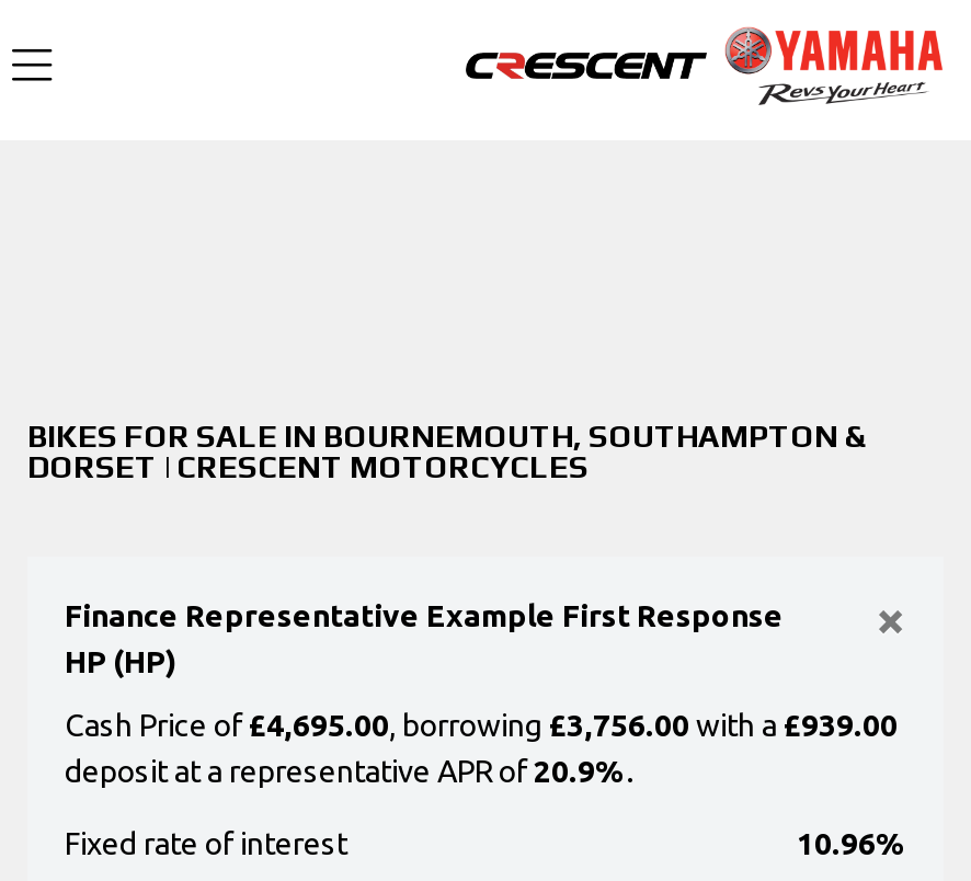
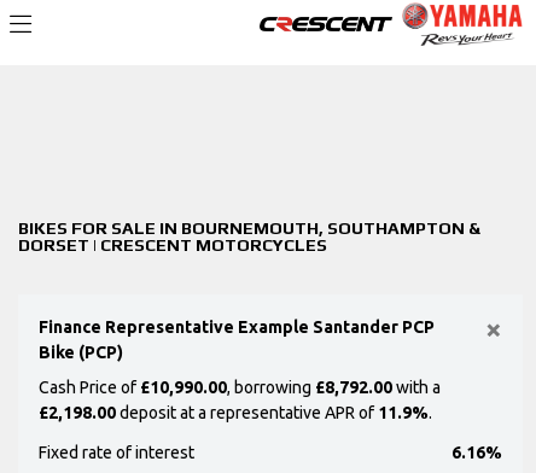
[65,598,784,679] Finance Representative Example First Response | HP (HP) -> [39,317,435,362] Finance Representative Example Santander PCP | Bike (PCP)
[65,708,898,789] Cash Price of £4,695.00, borrowing £3,756.00 with a £939.00 | deposit at a representative APR of 20.9%. -> [39,378,441,422] Cash Price of £10,990.00, borrowing £8,792.00 with a | £2,198.00 deposit at a representative APR of 11.9%.
[797,826,906,861] 10.96% -> [451,443,502,462] 6.16%

